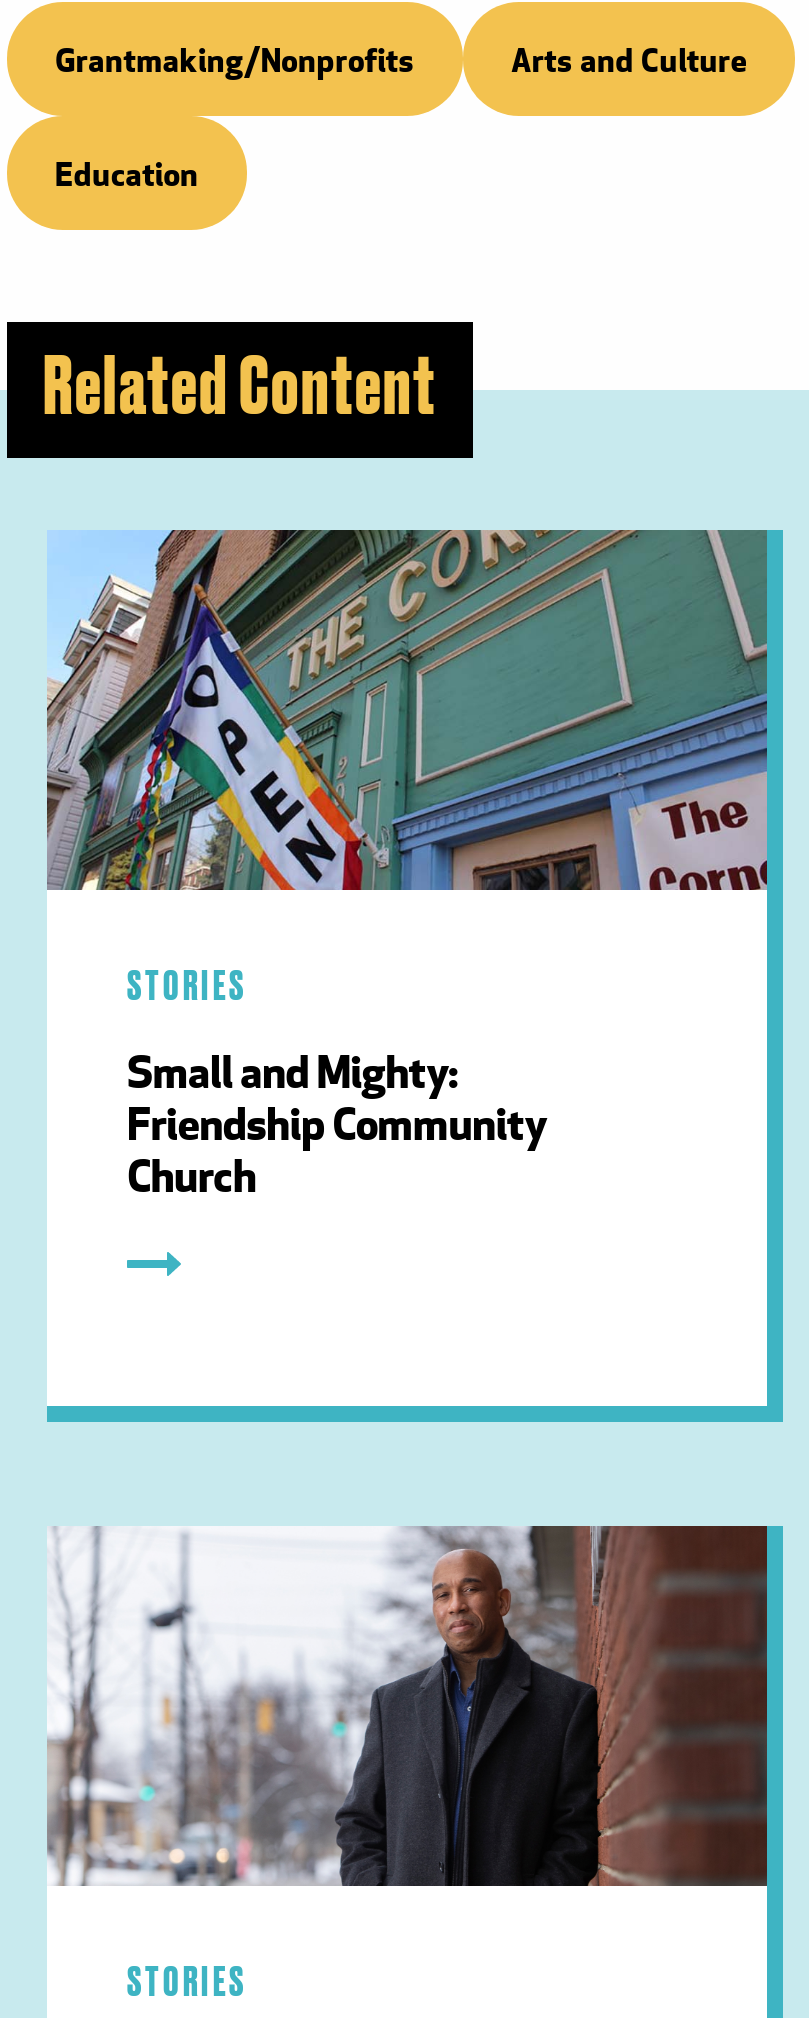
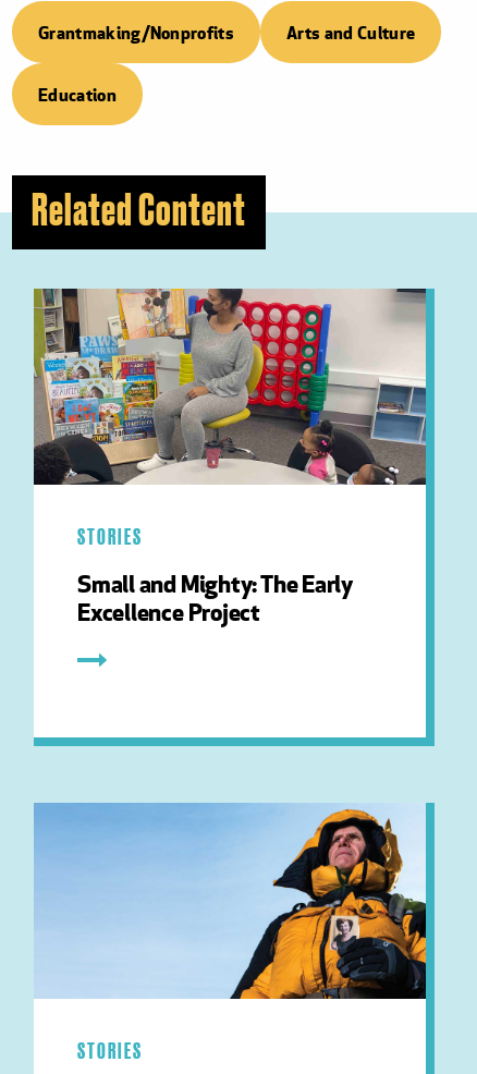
[47,528,769,892] [image] -> [33,288,427,486] [image]
[127,1043,546,1205] Small and Mighty: | Friendship Community | Church -> [77,568,353,628] Small and Mighty: The Early | Excellence Project
[47,1524,769,1888] [image] -> [34,803,427,1000] [image]

